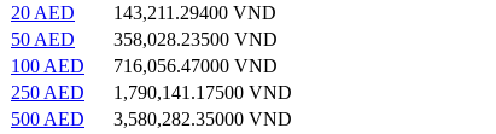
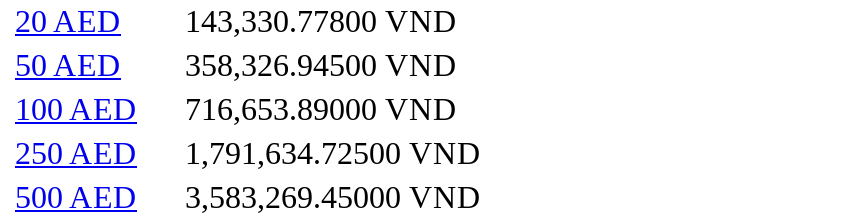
[11,2,276,23] 20 AED 143,211.29400 VND -> [15,4,457,38] 20 AED 143,330.77800 VND
[11,29,278,49] 50 AED 358,028.23500 VND -> [15,48,457,82] 50 AED 358,326.94500 VND
[11,56,278,76] 100 AED 716,056.47000 VND -> [15,92,457,126] 100 AED 716,653.89000 VND
[11,82,292,103] 250 AED 1,790,141.17500 VND -> [15,136,481,170] 250 AED 1,791,634.72500 VND
[11,109,292,129] 500 AED 3,580,282.35000 VND -> [15,180,481,214] 500 AED 3,583,269.45000 VND

